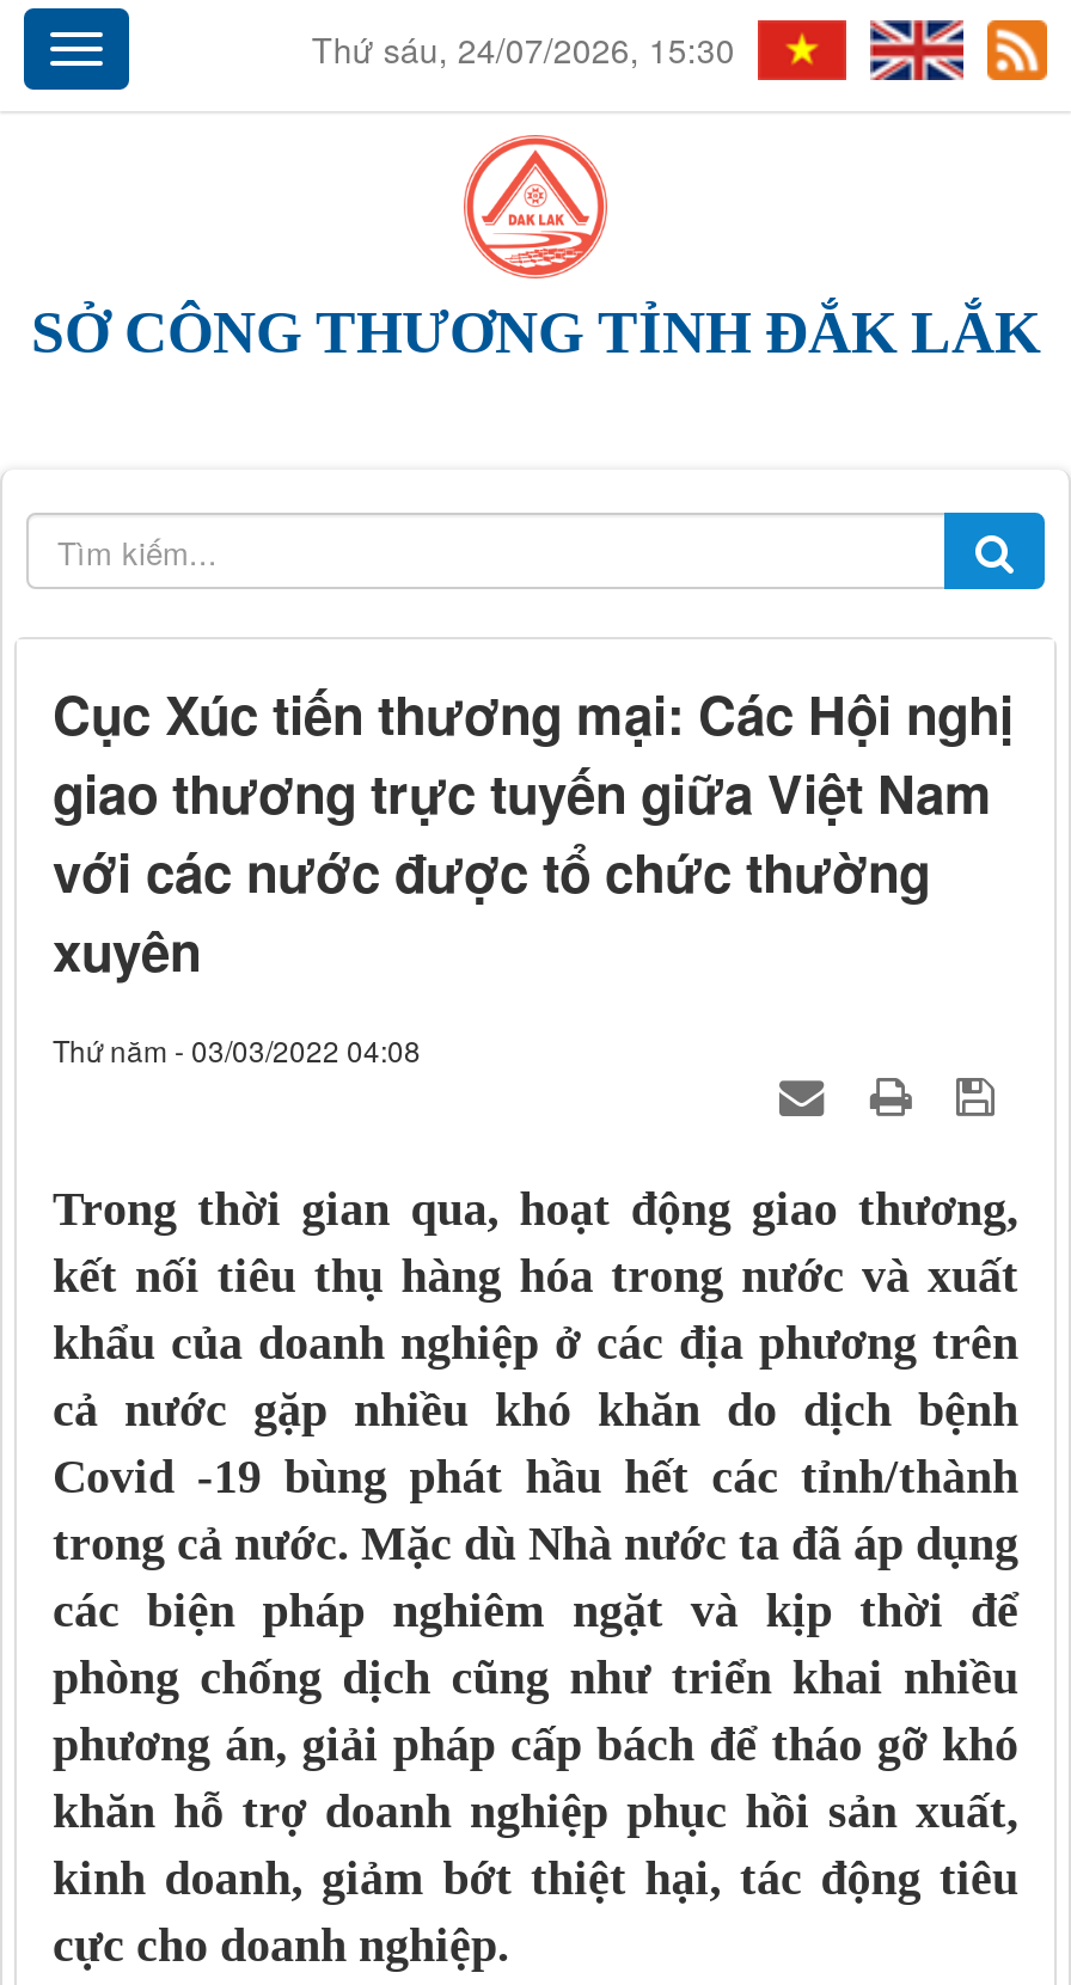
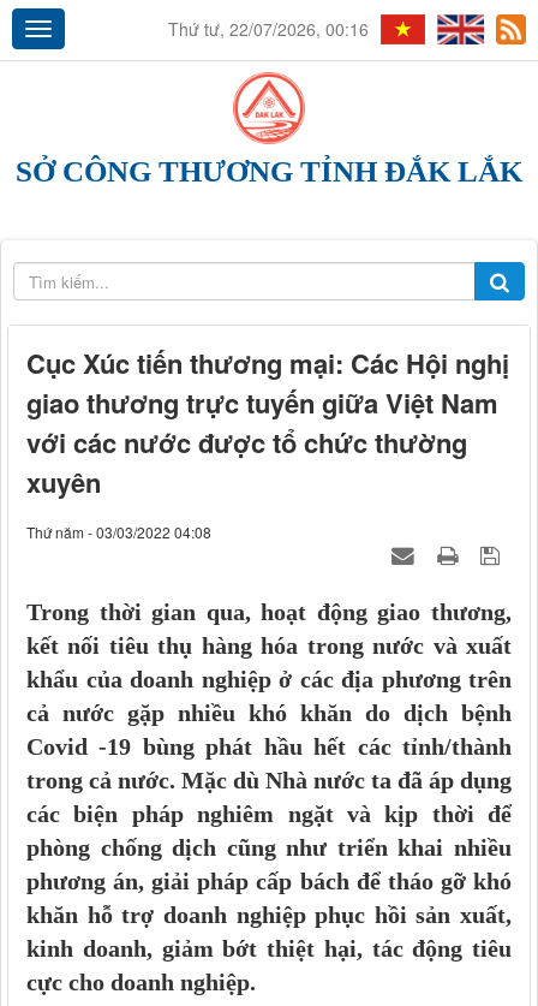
[312,26,735,73] Thứ sáu, 24/07/2026, 15:30 -> [169,17,369,41] Thứ tư, 22/07/2026, 00:16

